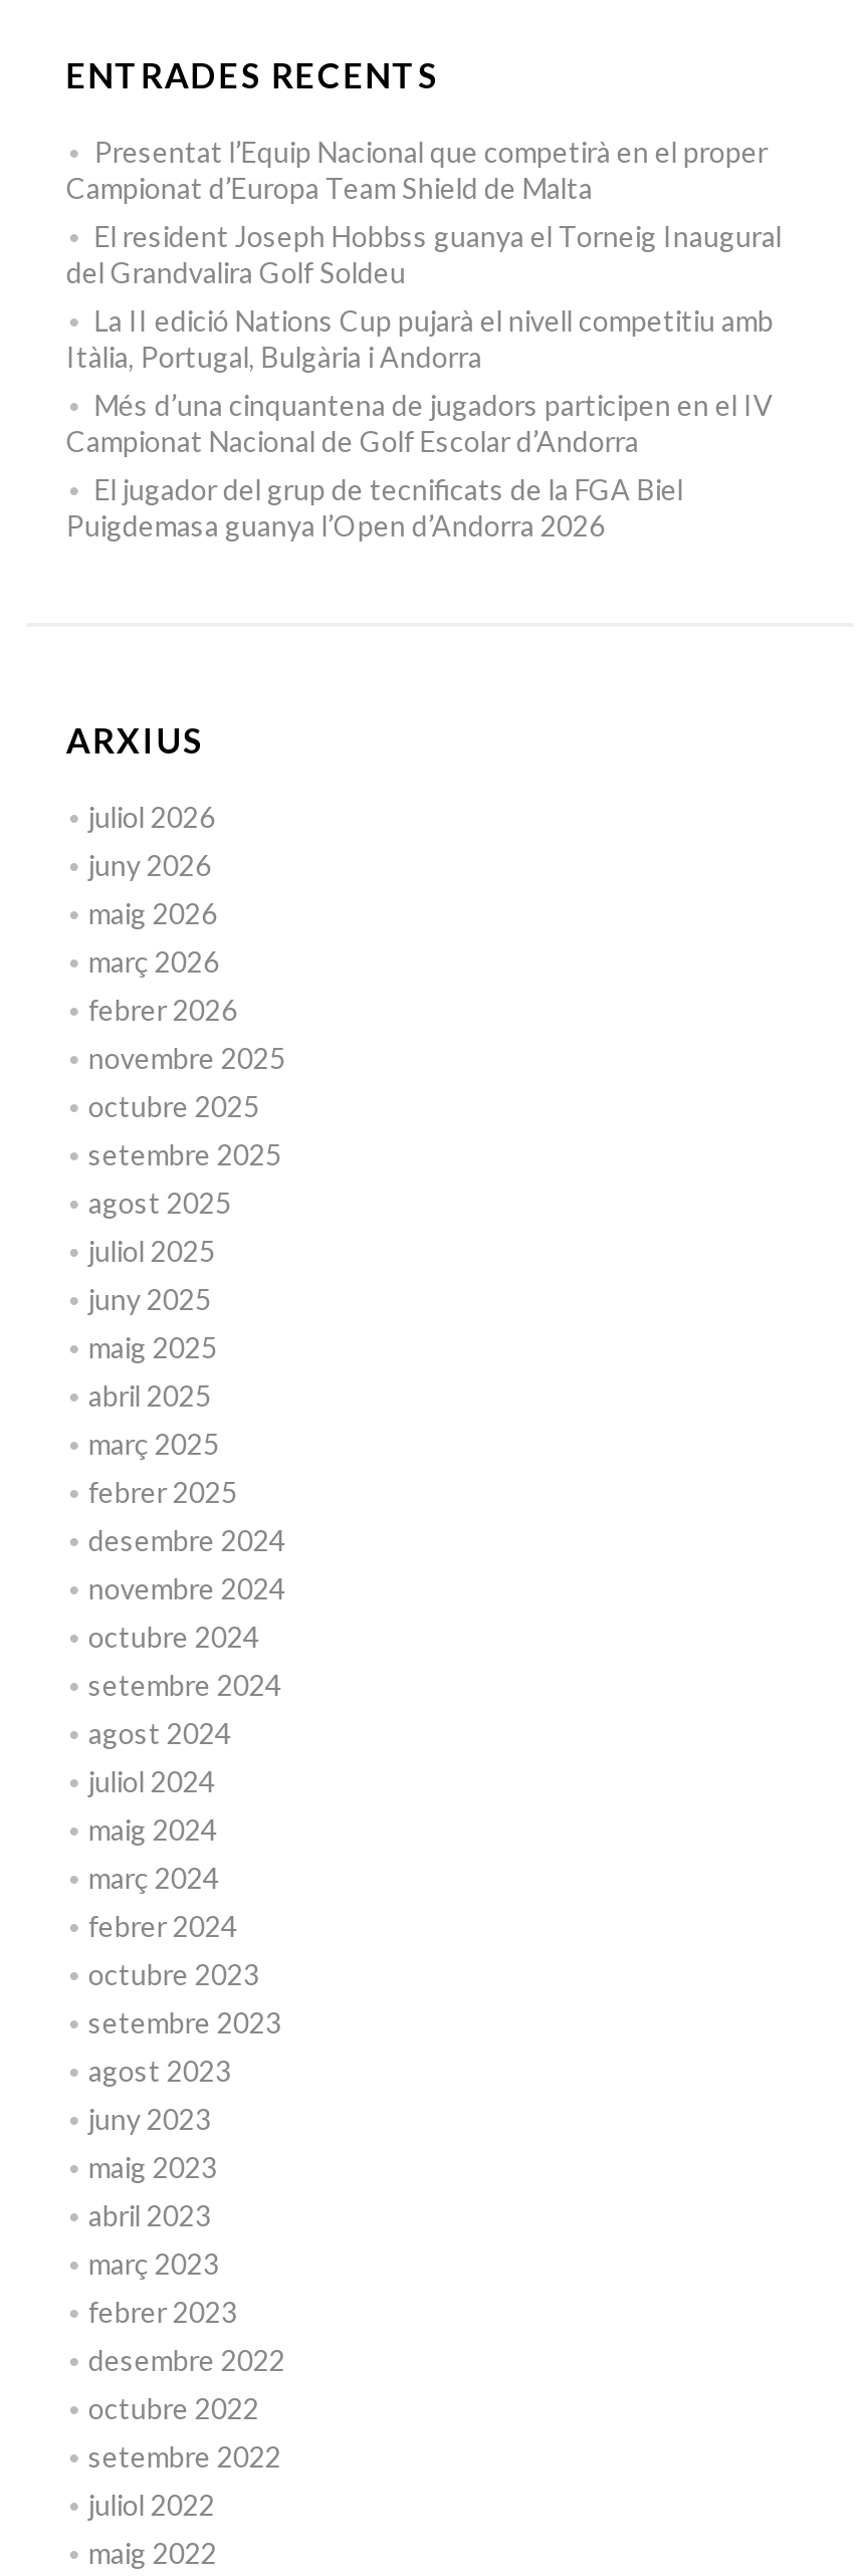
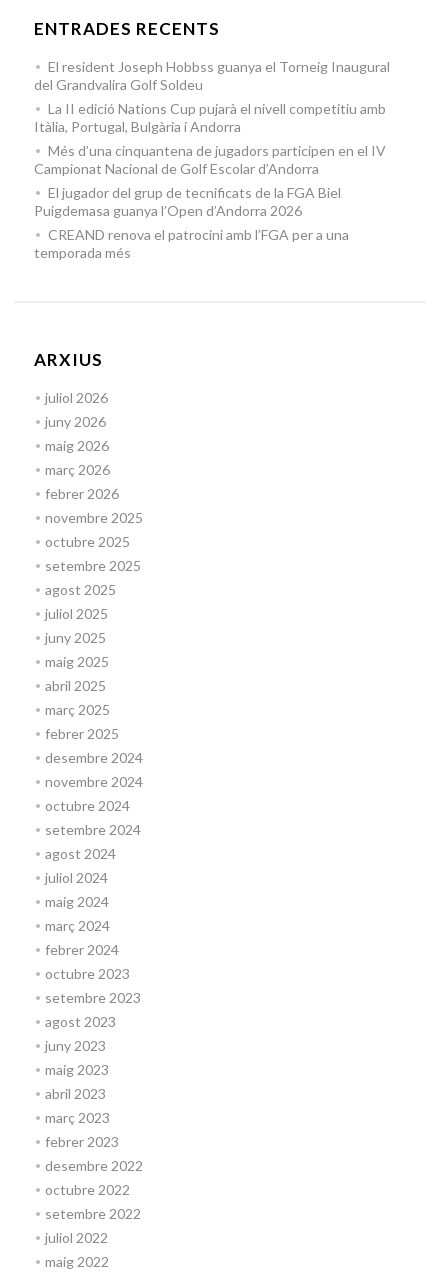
[66,134,767,204] Presentat l’Equip Nacional que competirà en el proper | Campionat d’Europa Team Shield de Malta -> none
moved [66,218,781,542] -> [34,58,390,219]: El resident Joseph Hobbss guanya el Torneig Inaugural | del Grandvalira Golf Soldeu | La II edició Nations Cup pujarà el nivell competitiu amb | Itàlia, Portugal, Bulgària i Andorra | Més d’una cinquantena de jugadors participen en el IV | Campionat Nacional de Golf Escolar d’Andorra | El jugador del grup de tecnificats de la FGA Biel | Puigdemasa guanya l’Open d’Andorra 2026
none -> [34,226,349,261] CREAND renova el patrocini amb l’FGA per a una | temporada més

